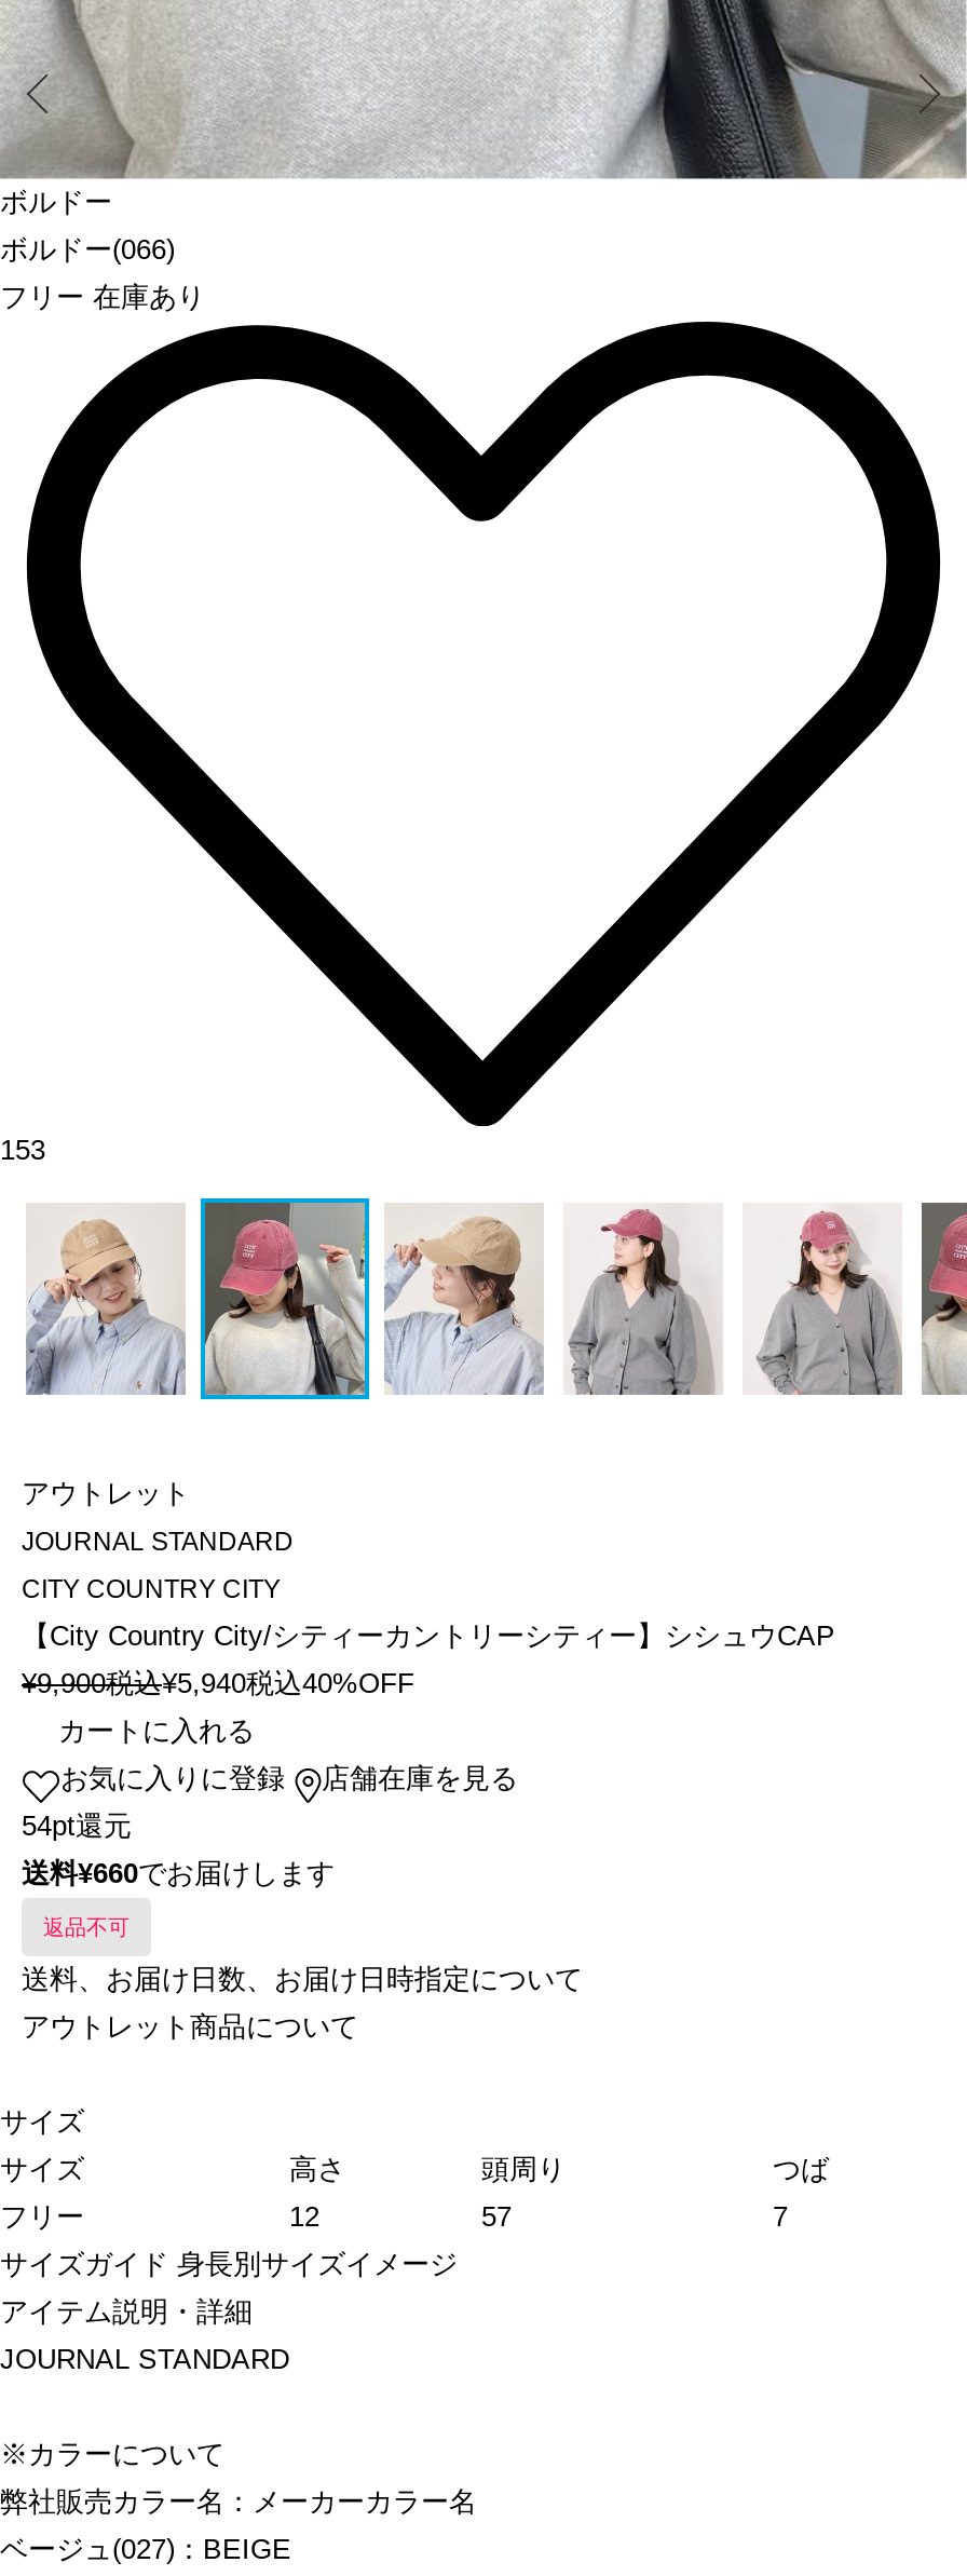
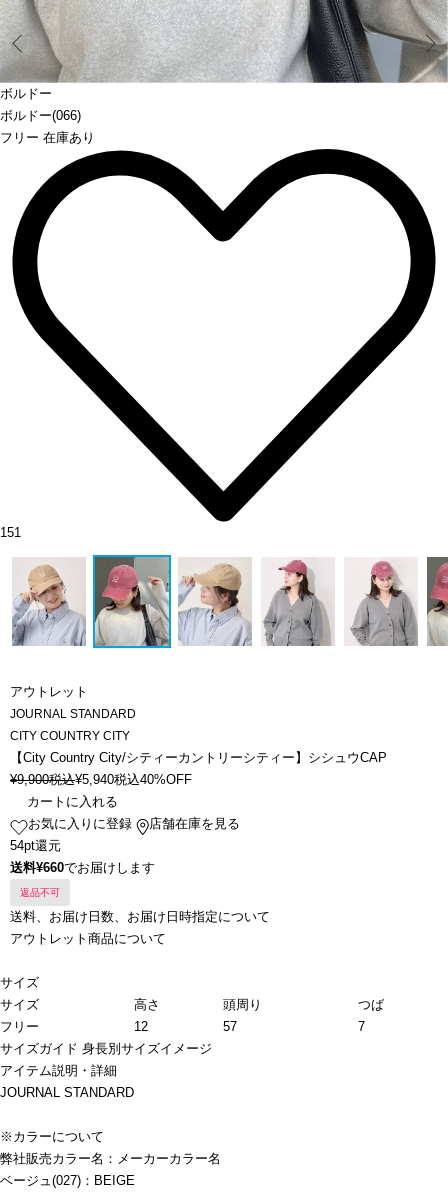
[0,1134,45,1167] 153 -> [0,525,21,540] 151

